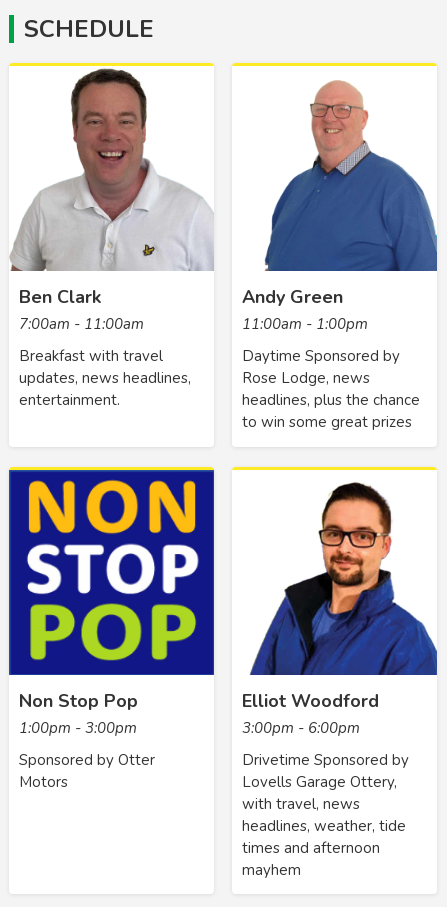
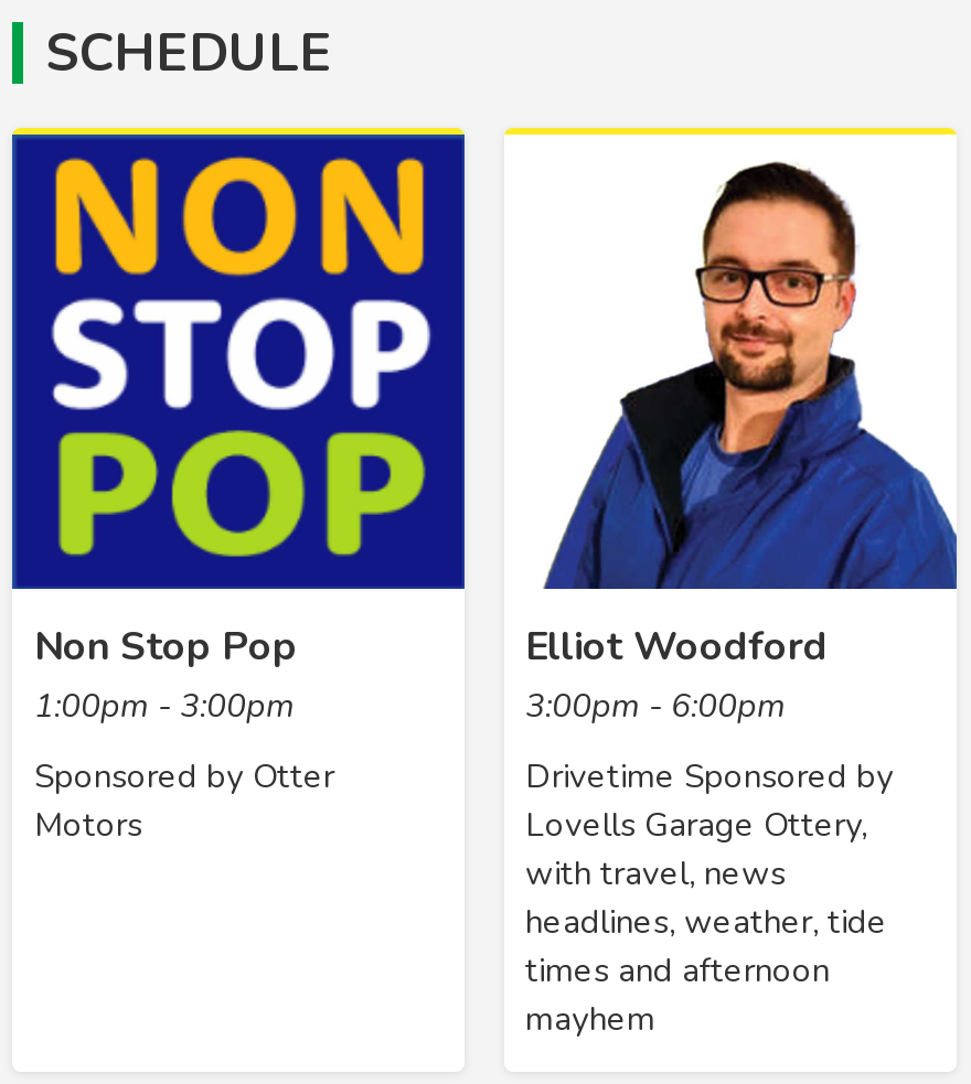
[9,65,214,410] [image] | Ben Clark | 7:00am - 11:00am | Breakfast with travel | updates, news headlines, | entertainment. -> none
[241,80,438,432] [image] | Andy Green | 11:00am - 1:00pm | Daytime Sponsored by | Rose Lodge, news | headlines, plus the chance | to win some great prizes -> none

